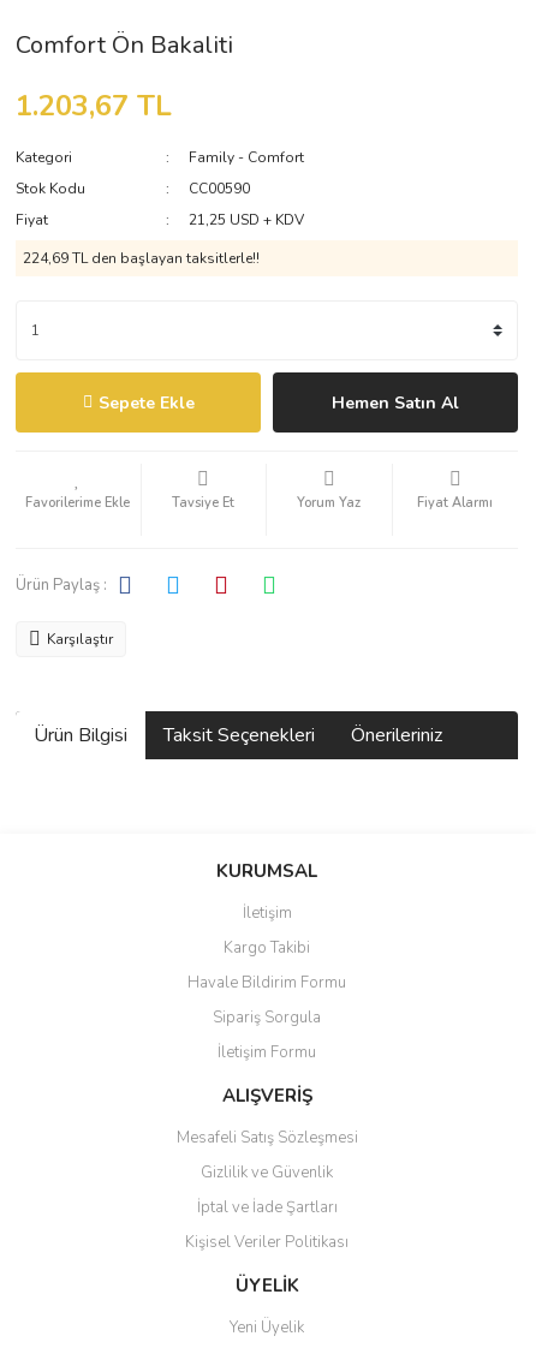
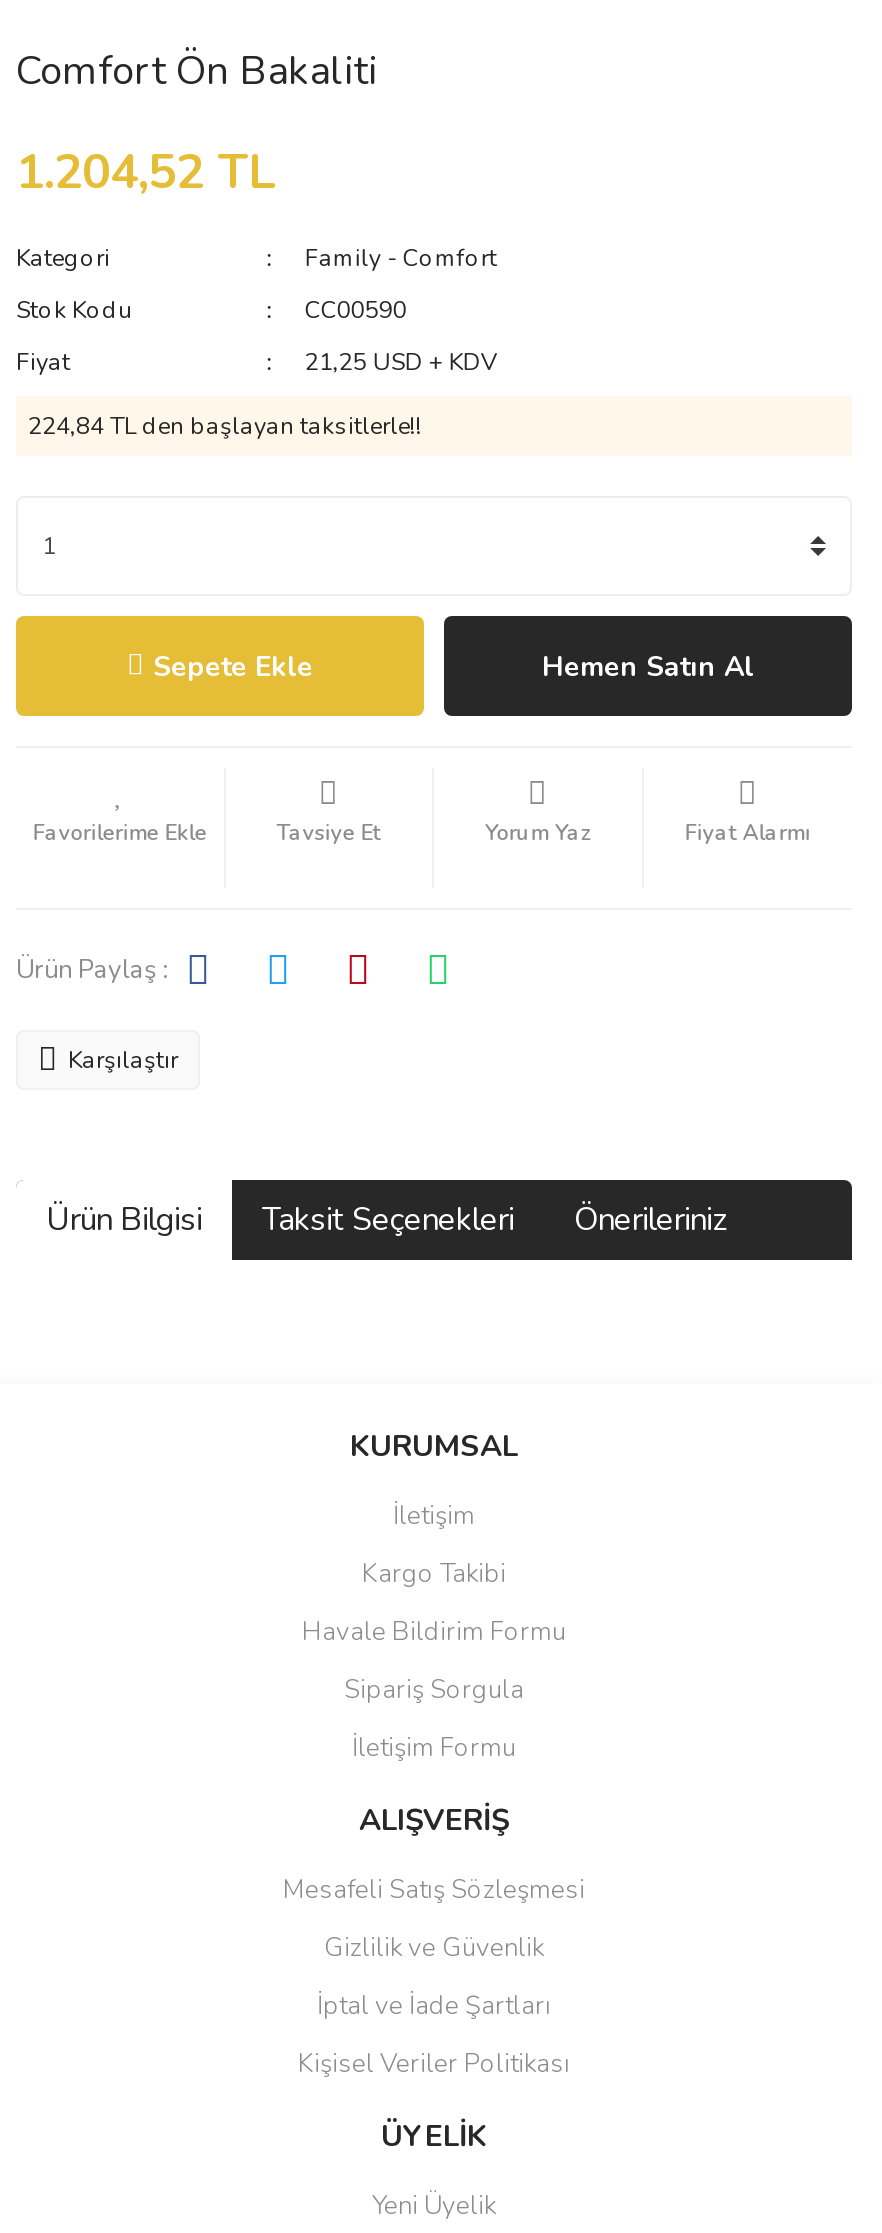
[16,87,172,125] 1.203,67 TL -> [16,140,276,204] 1.204,52 TL
[23,249,260,268] 224,69 TL den başlayan taksitlerle!! -> [28,410,422,442] 224,84 TL den başlayan taksitlerle!!

